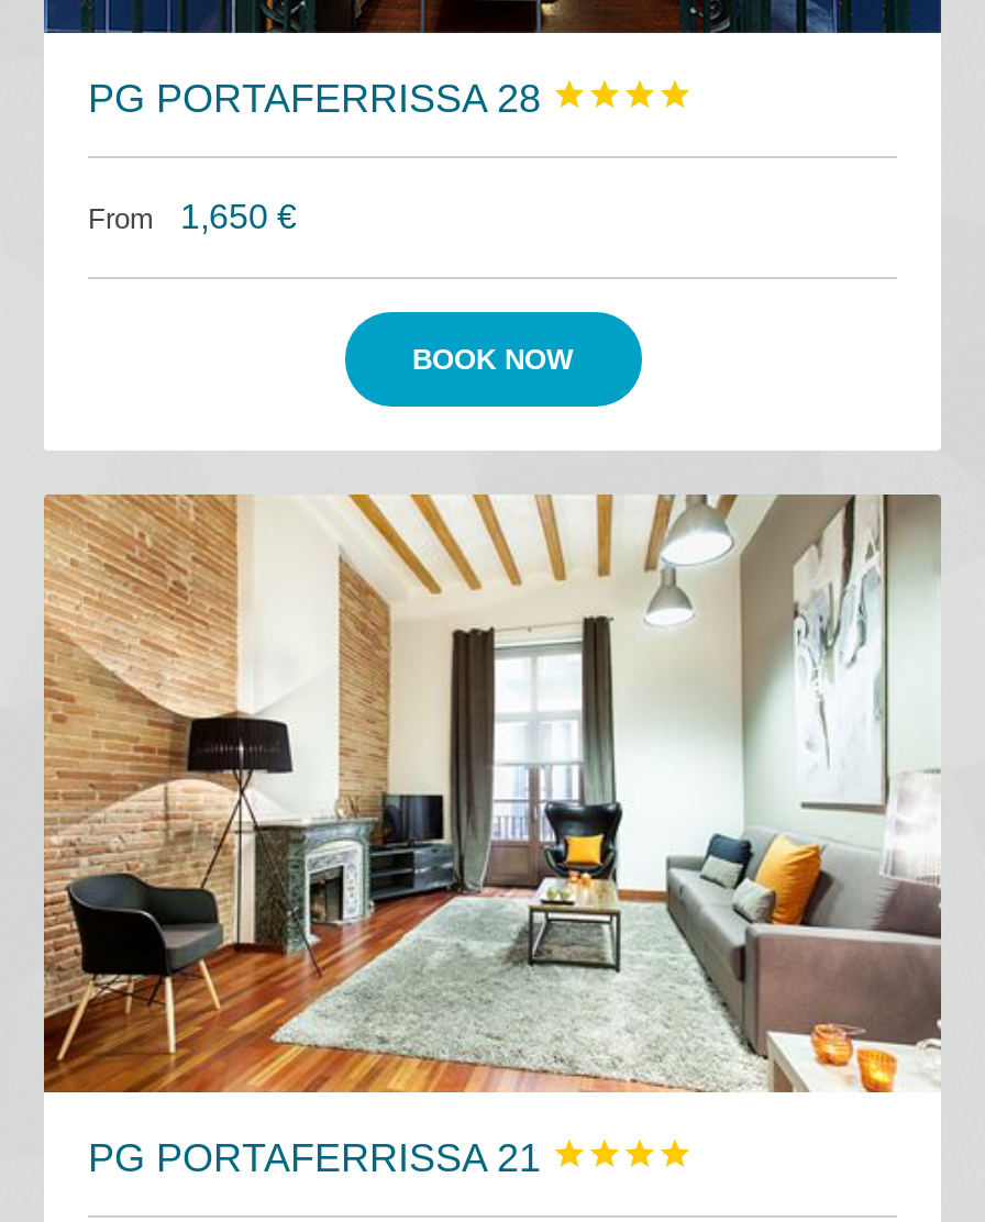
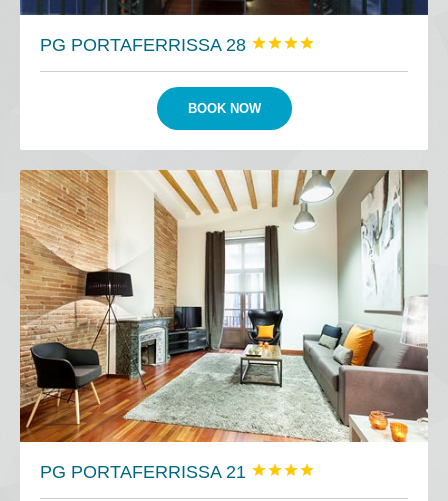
[88,198,297,236] From 1,650 € -> none

